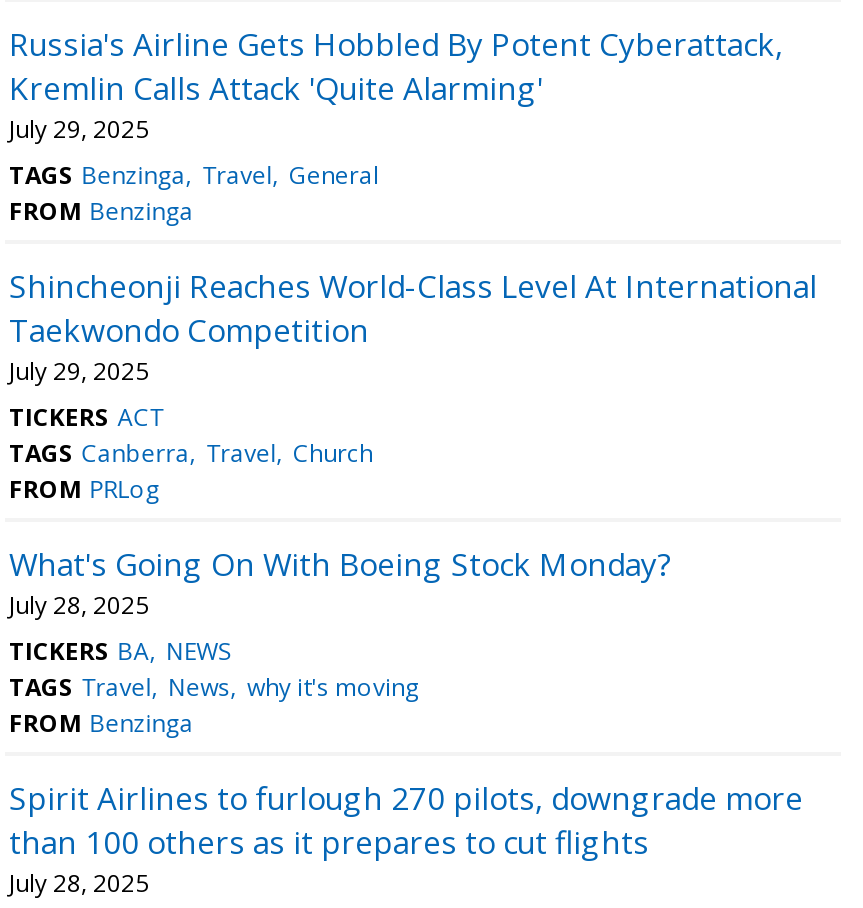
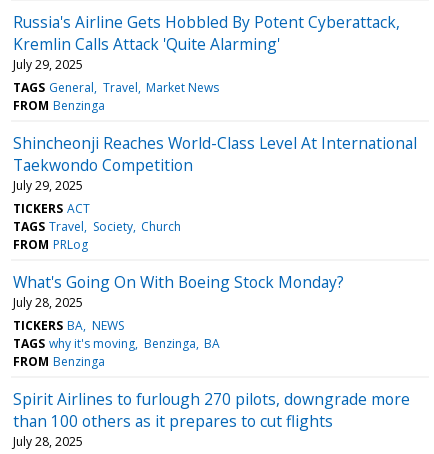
[9,158,379,192] TAGS Benzinga Travel General -> [13,79,219,96] TAGS General Travel Market News
[9,436,373,470] TAGS Canberra Travel Church -> [13,218,181,235] TAGS Travel Society Church
[9,670,419,704] TAGS Travel News why it's moving -> [13,335,220,352] TAGS why it's moving Benzinga BA

